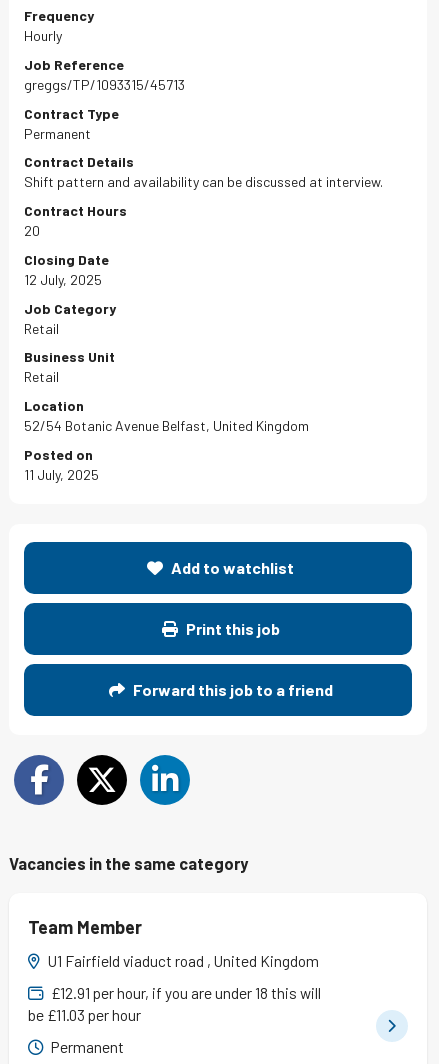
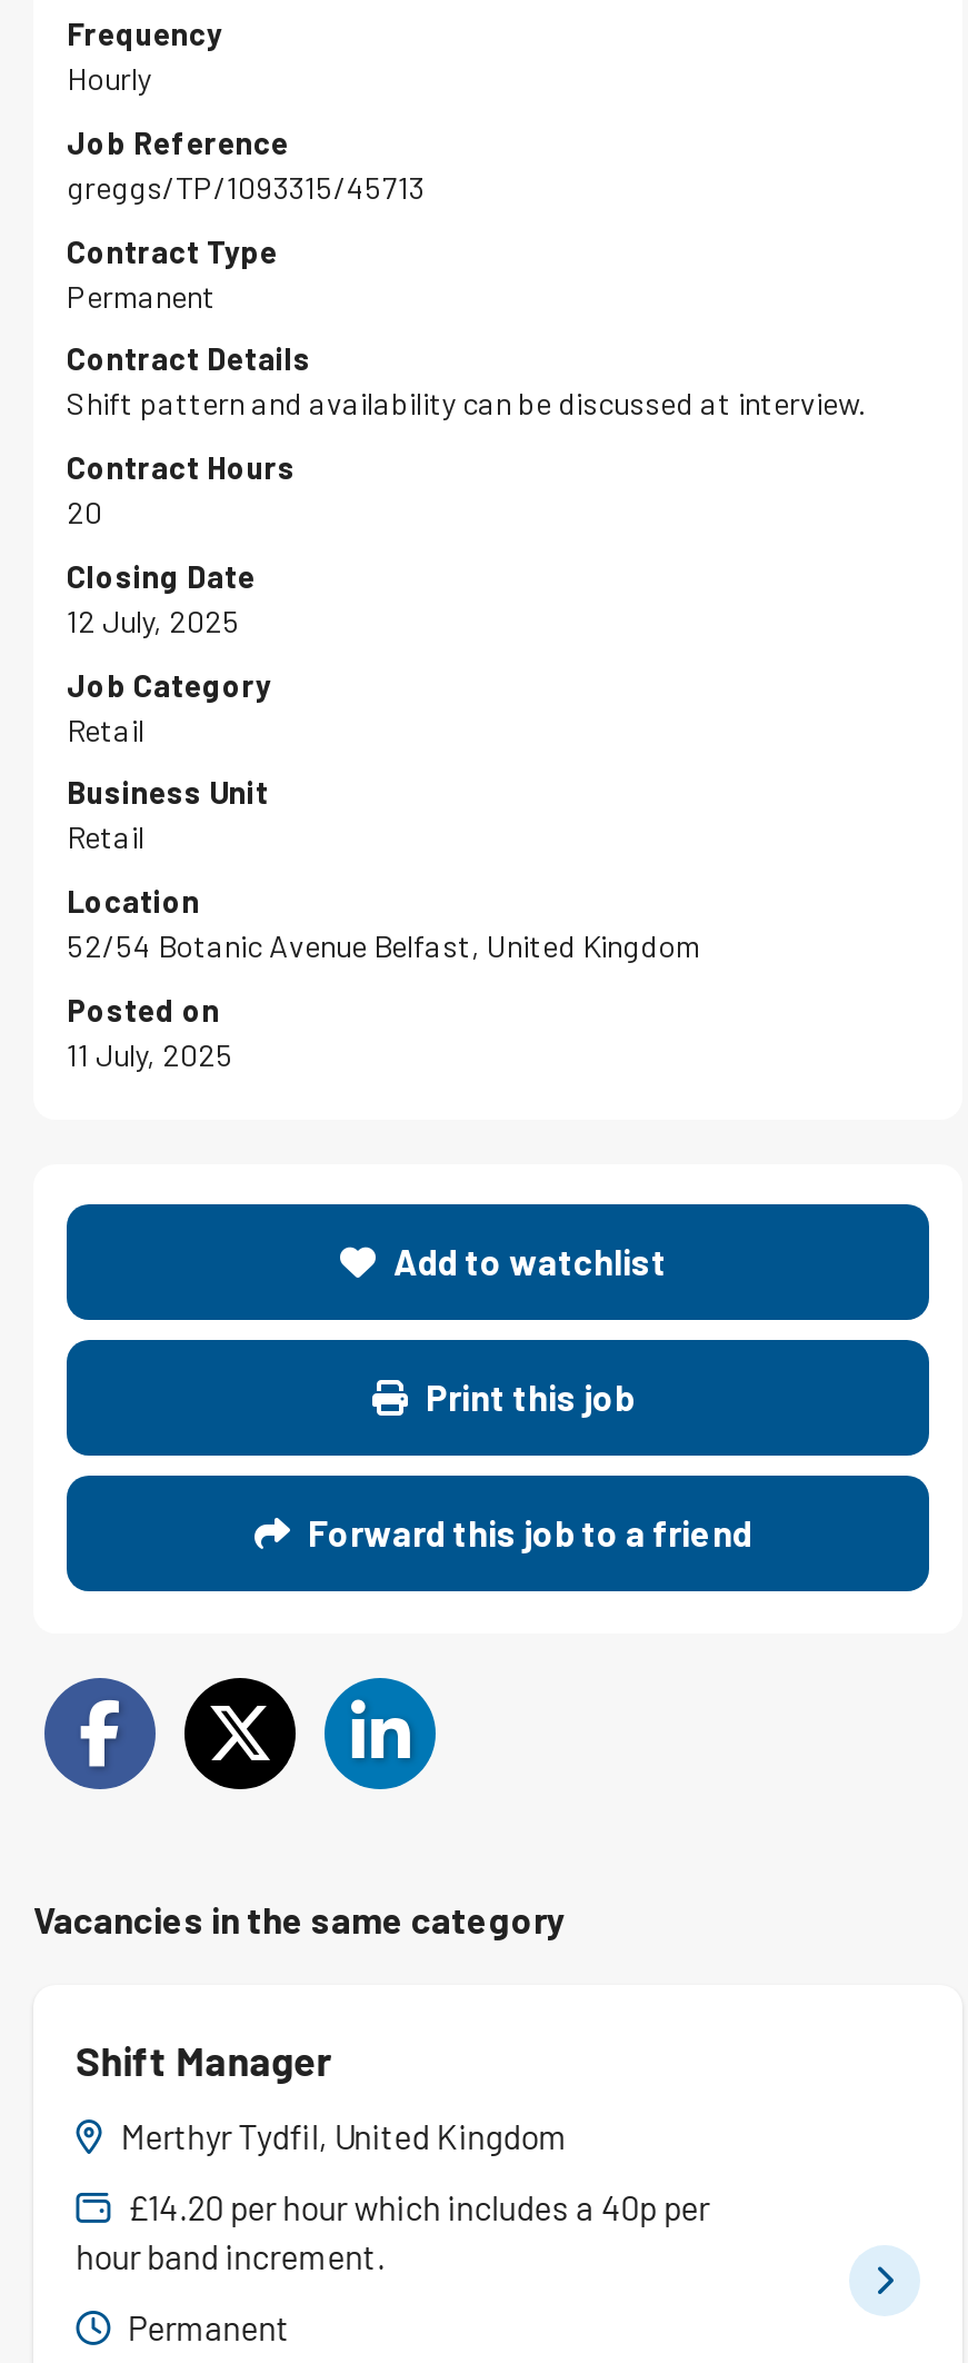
[28,916,142,938] Team Member -> [76,2036,332,2085] Shift Manager
[48,952,319,970] U1 Fairfield viaduct road , United Kingdom -> [121,2117,567,2157] Merthyr Tydfil, United Kingdom
[28,984,321,1024] £12.91 per hour, if you are under 18 this will | be £11.03 per hour -> [76,2187,710,2276] £14.20 per hour which includes a 40p per | hour band increment.

